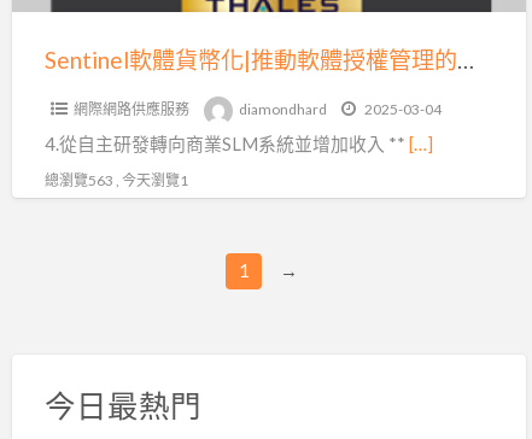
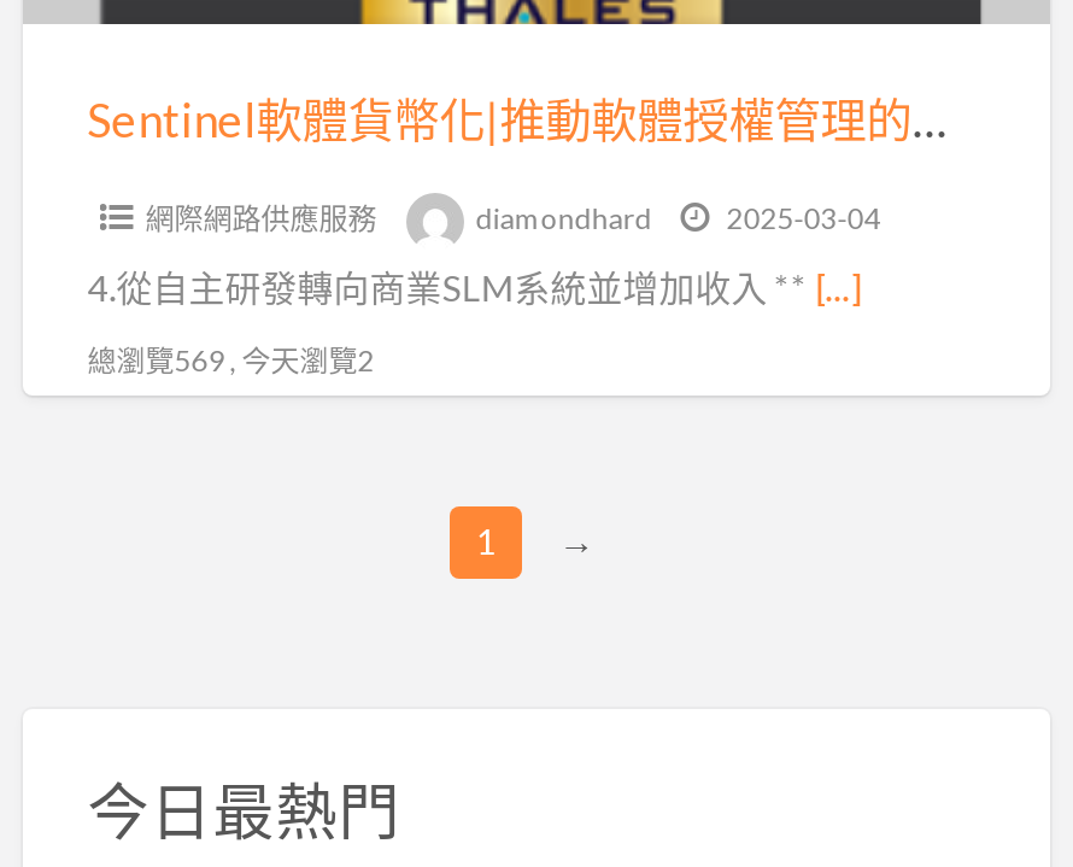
[44,172,188,190] 總瀏覽563 , 今天瀏覽1 -> [87,343,374,379] 總瀏覽569 , 今天瀏覽2

